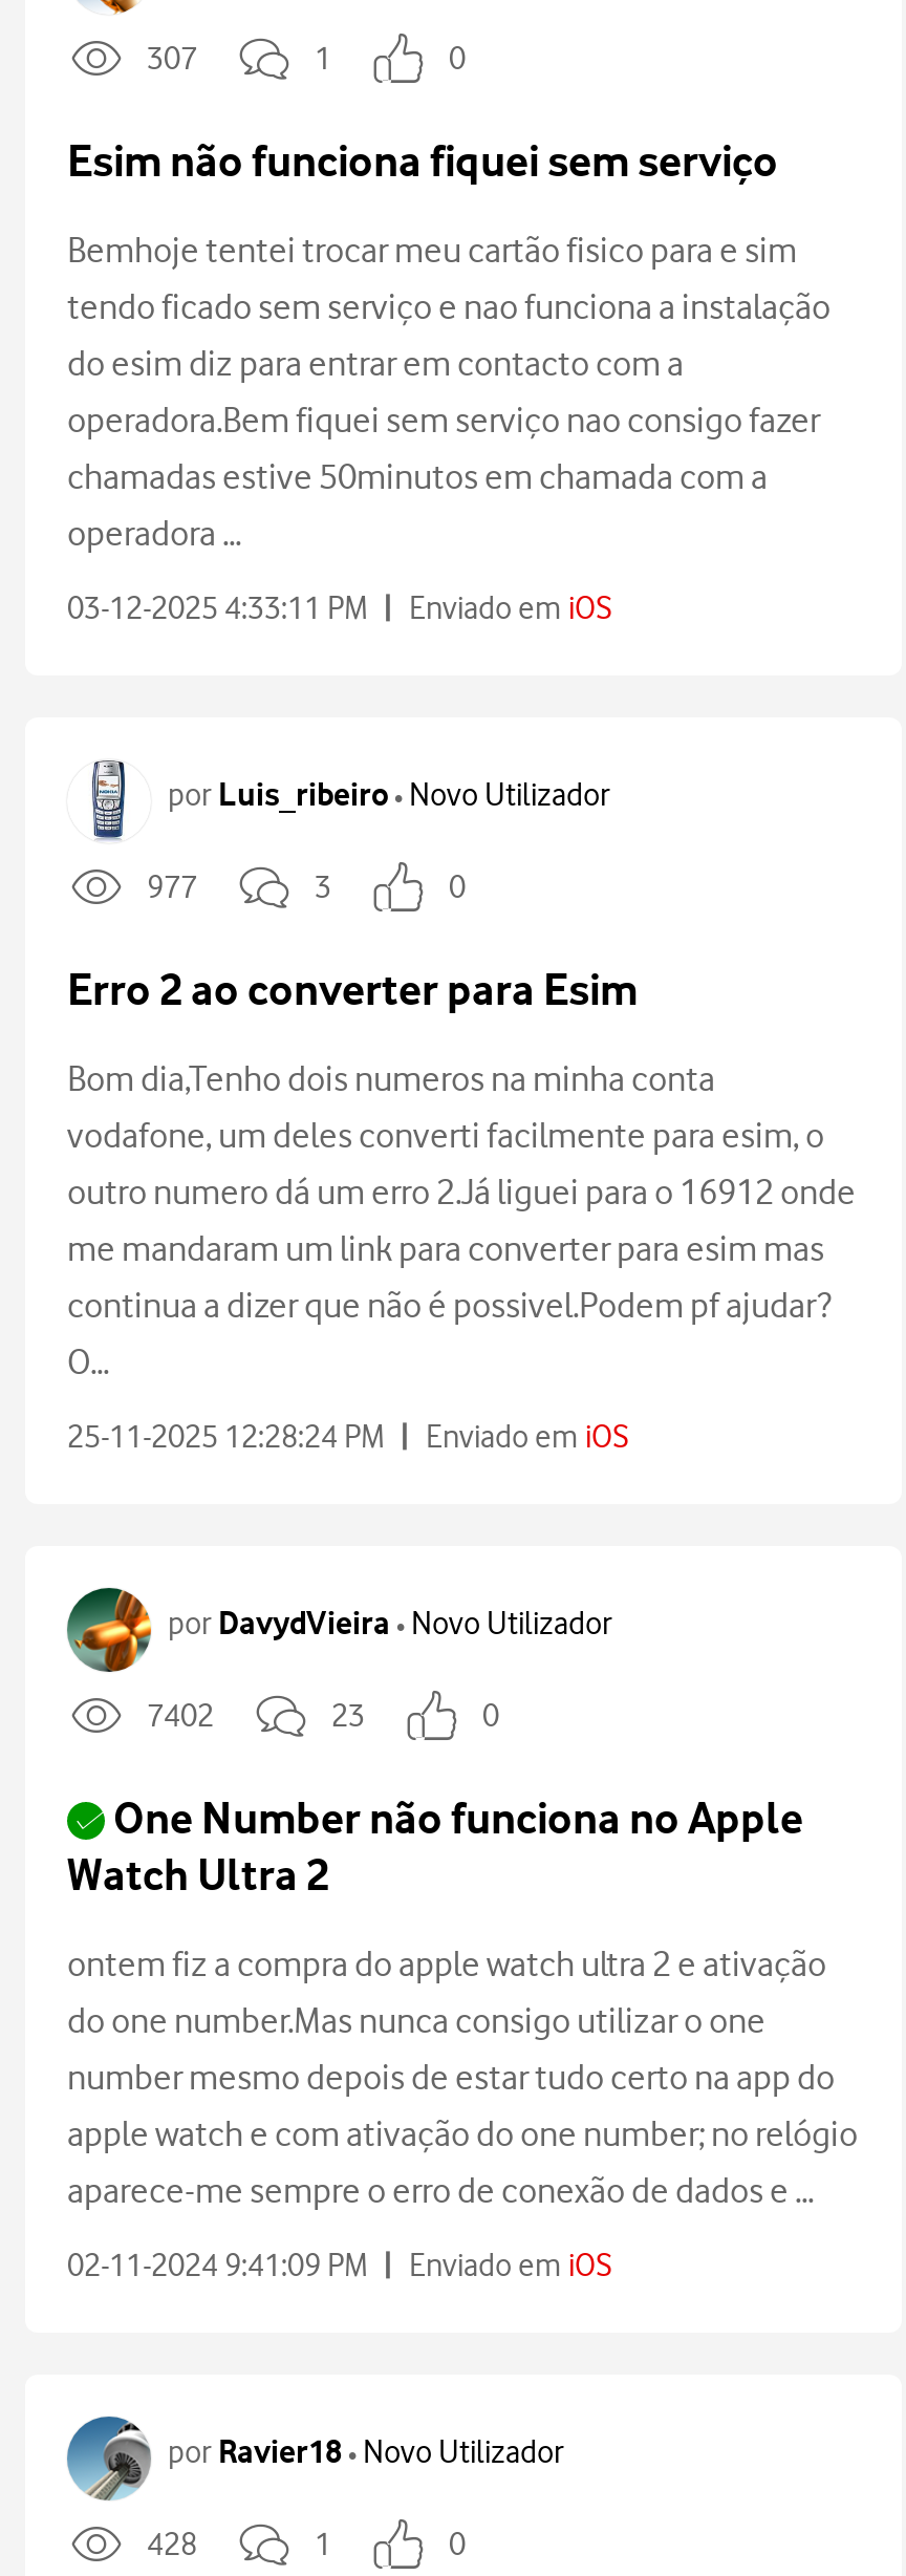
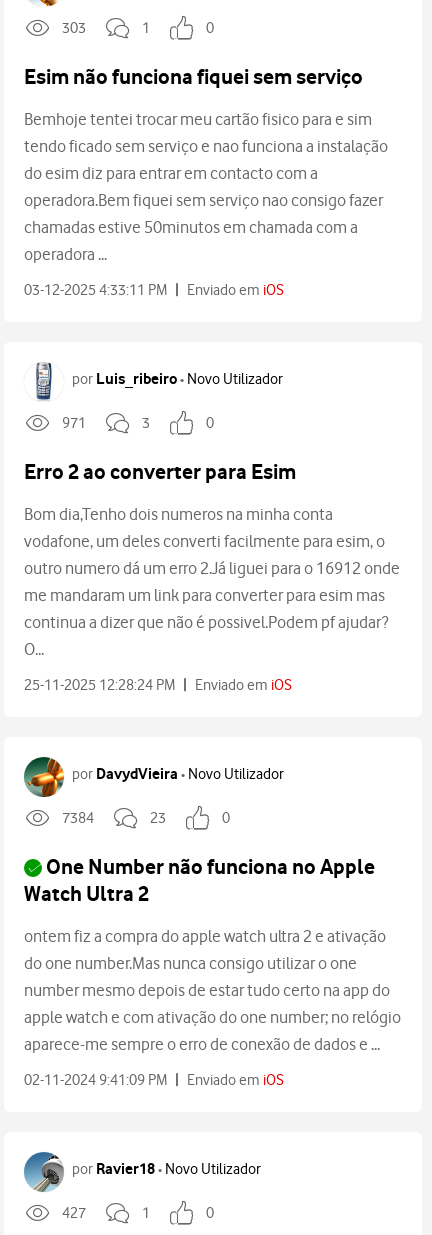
[147,40,197,78] 307 -> [62,19,86,37] 303
[147,868,197,906] 977 -> [62,414,86,432] 971
[147,1697,214,1735] 7402 -> [62,809,94,827] 7384
[147,2526,197,2563] 428 -> [62,1204,86,1222] 427

